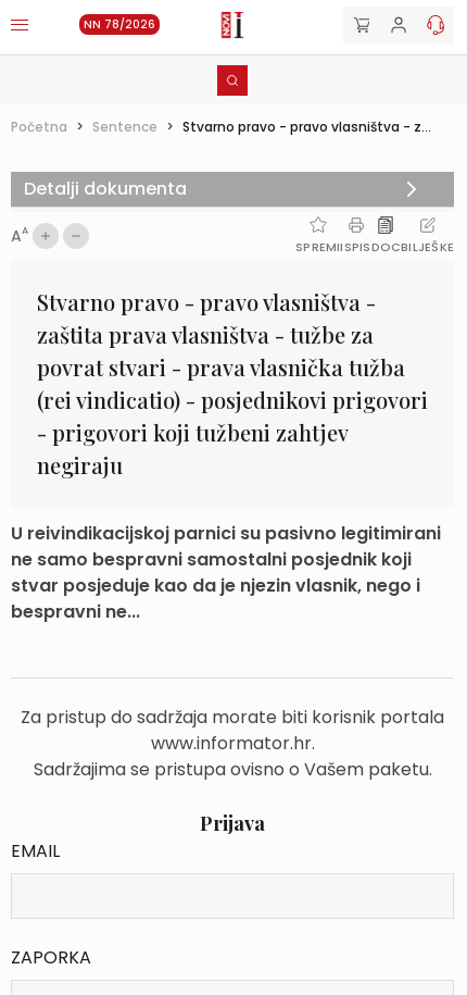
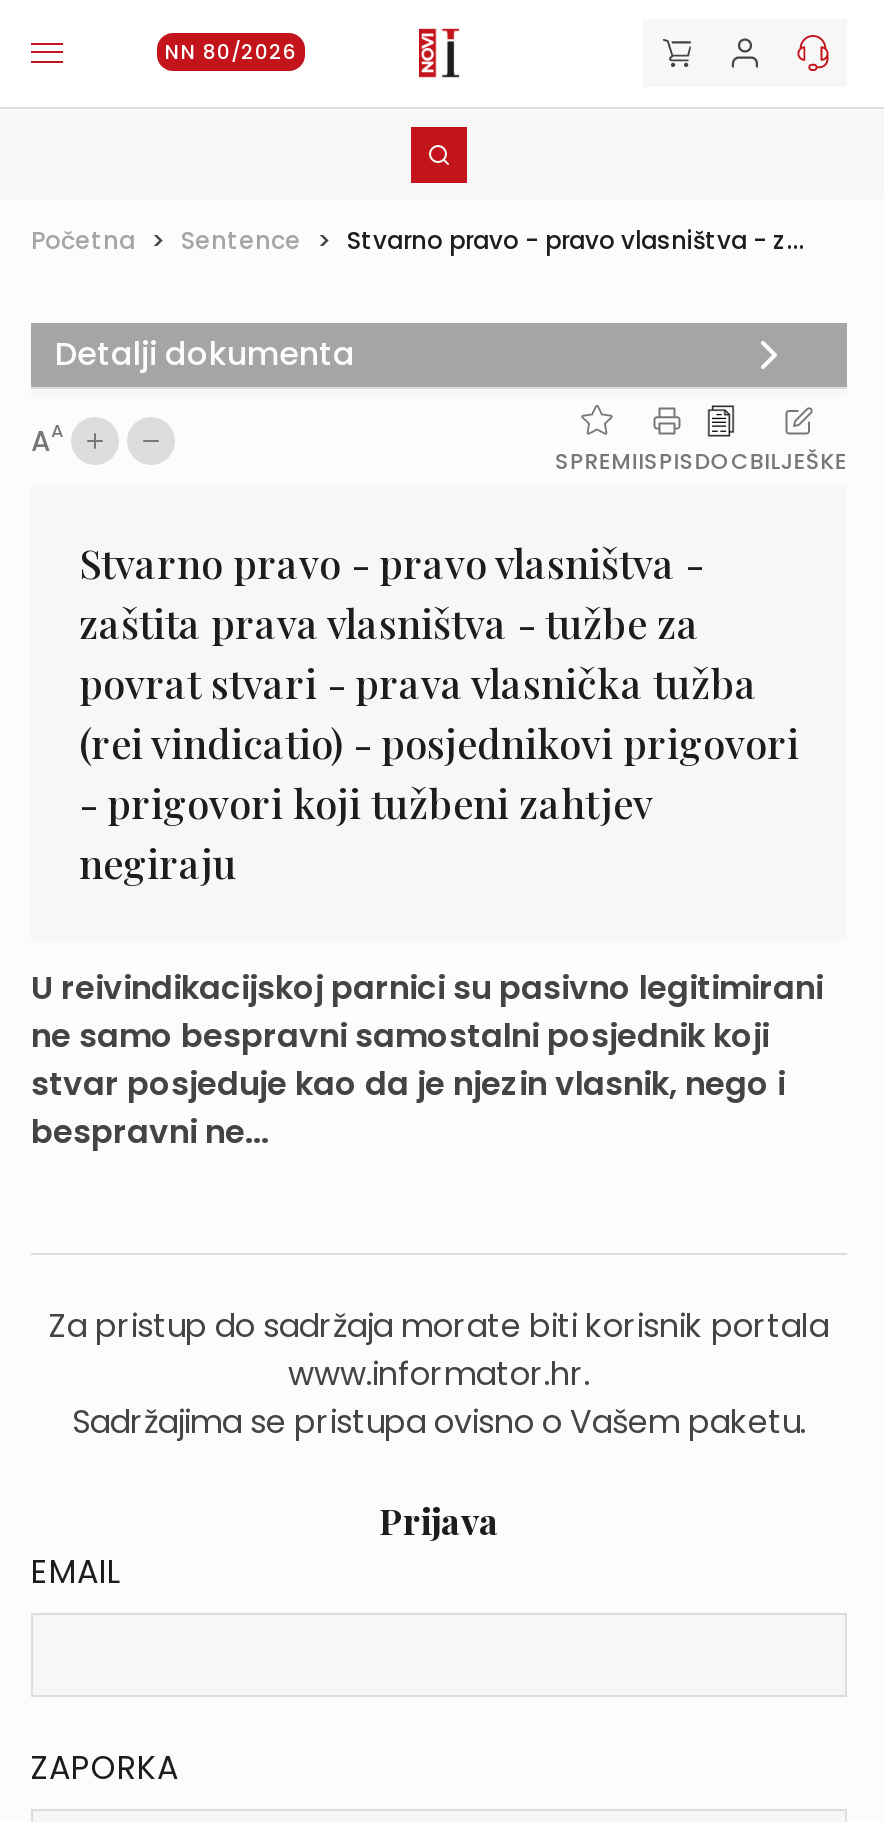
[84,16,155,33] NN 78/2026 -> [165,37,297,67] NN 80/2026

